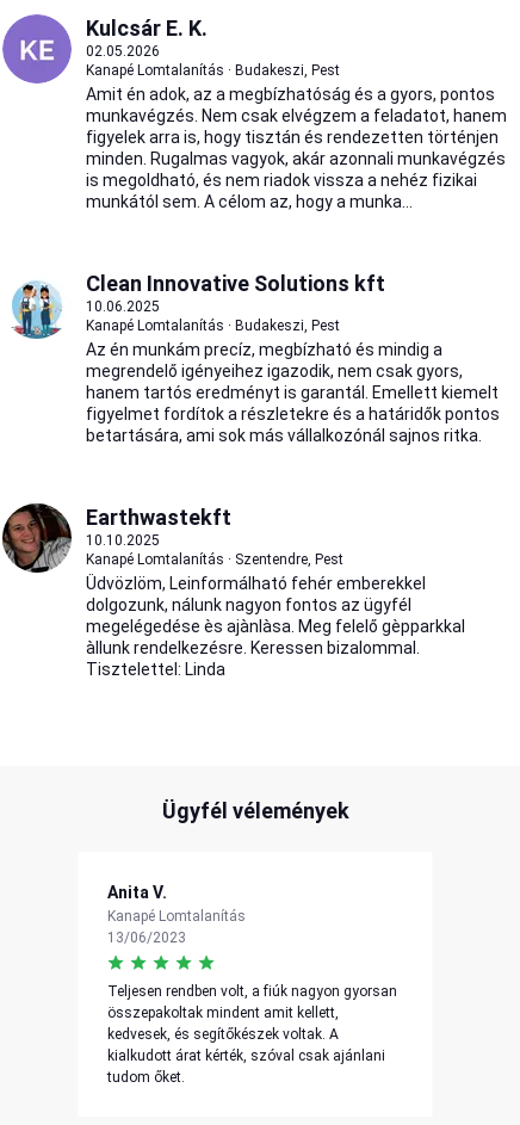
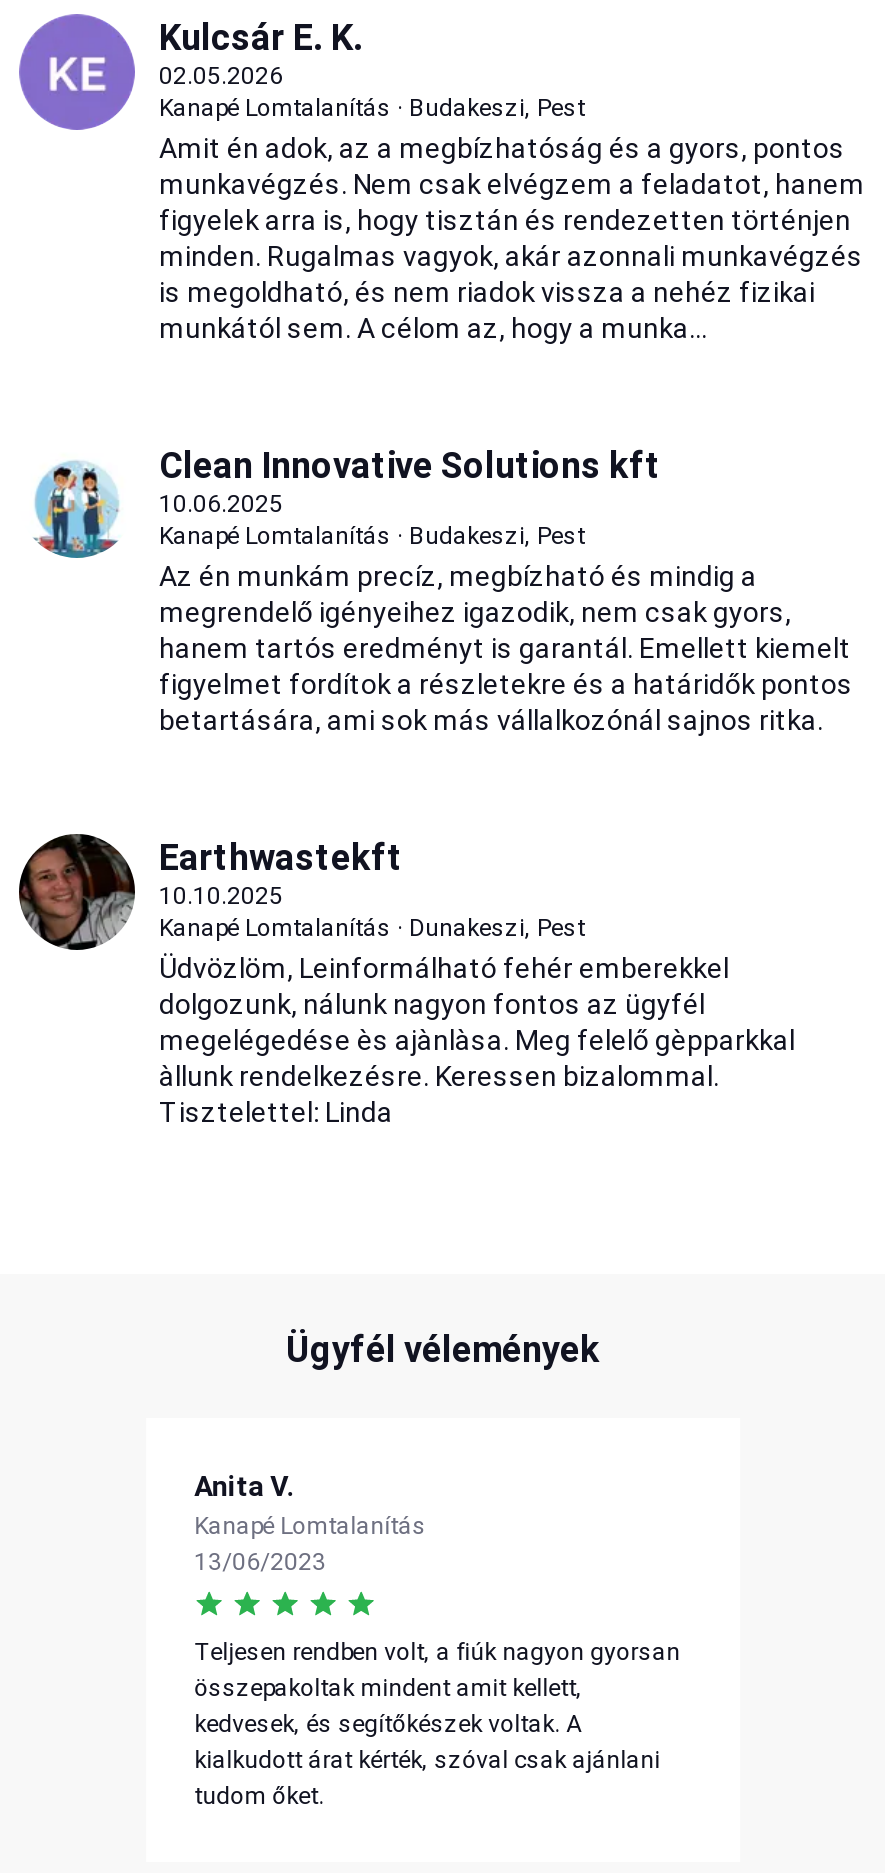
[86,552,343,568] Kanapé Lomtalanítás · Szentendre, Pest -> [159,915,585,943] Kanapé Lomtalanítás · Dunakeszi, Pest

